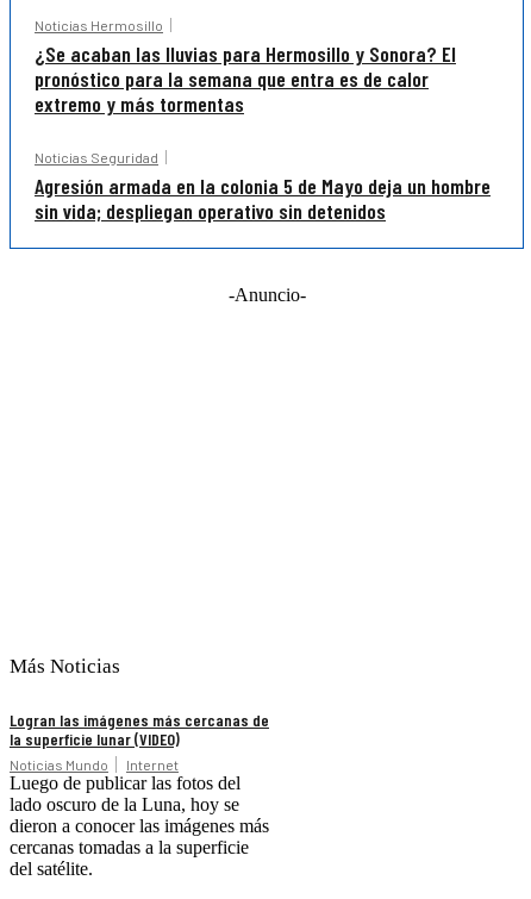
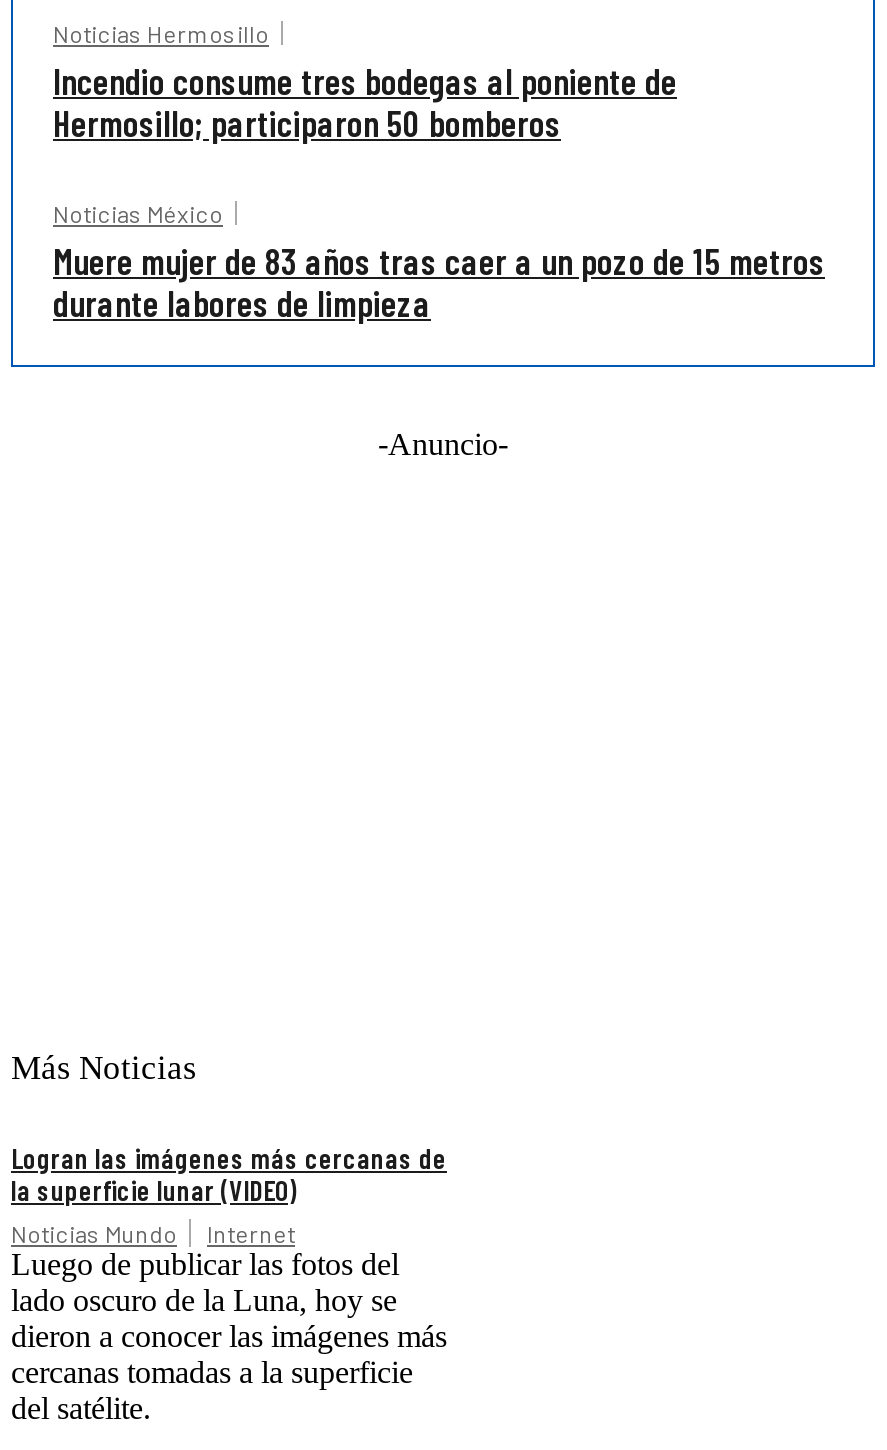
[35,40,456,116] ¿Se acaban las lluvias para Hermosillo y Sonora? El | pronóstico para la semana que entra es de calor | extremo y más tormentas -> [53,58,677,144] Incendio consume tres bodegas al poniente de | Hermosillo; participaron 50 bomberos
[35,148,491,223] Noticias Seguridad | Agresión armada en la colonia 5 de Mayo deja un hombre | sin vida; despliegan operativo sin detenidos -> [53,198,825,324] Noticias México | Muere mujer de 83 años tras caer a un pozo de 15 metros | durante labores de limpieza

